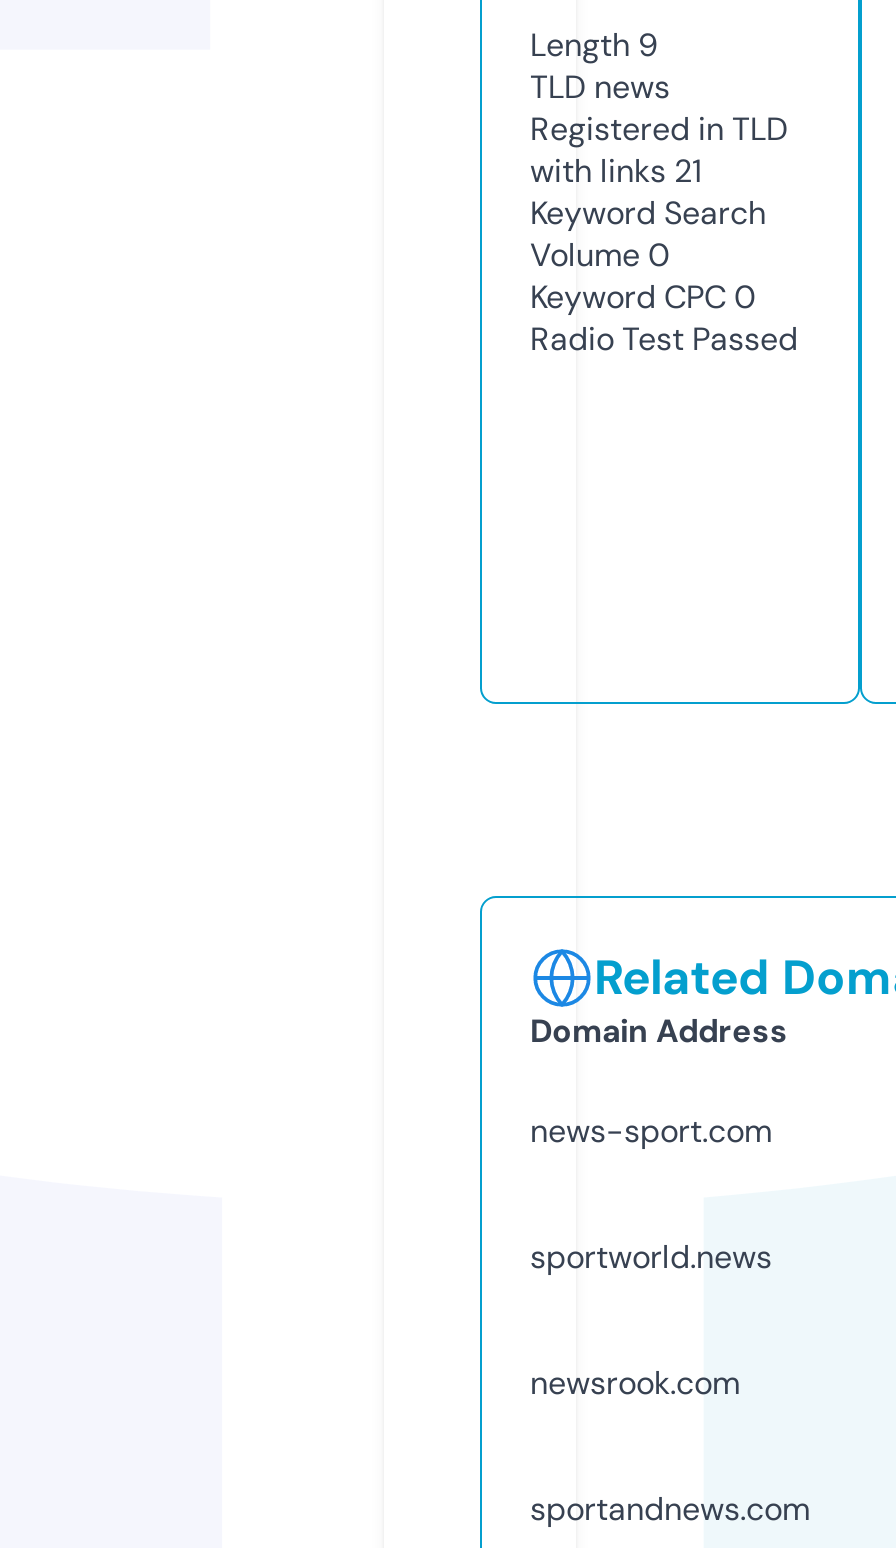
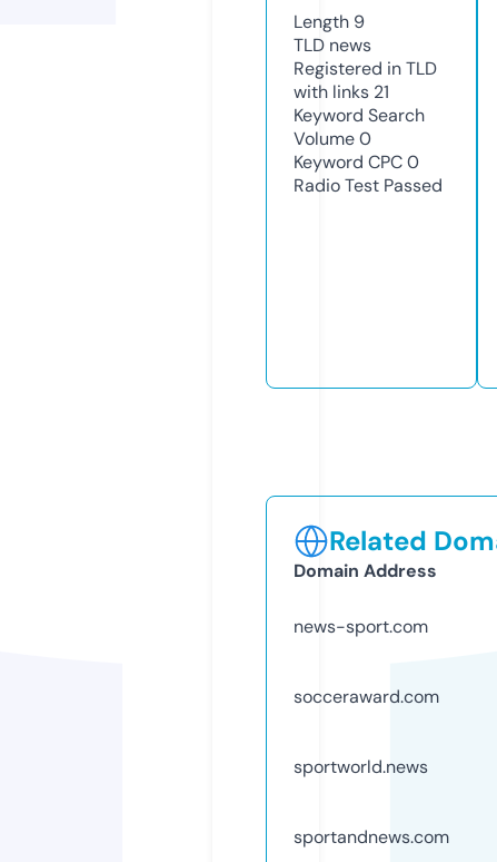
none -> [294,685,439,708] socceraward.com
moved [530,1236,772,1278] -> [294,755,428,778]: sportworld.news
[530,1362,740,1404] newsrook.com -> none

